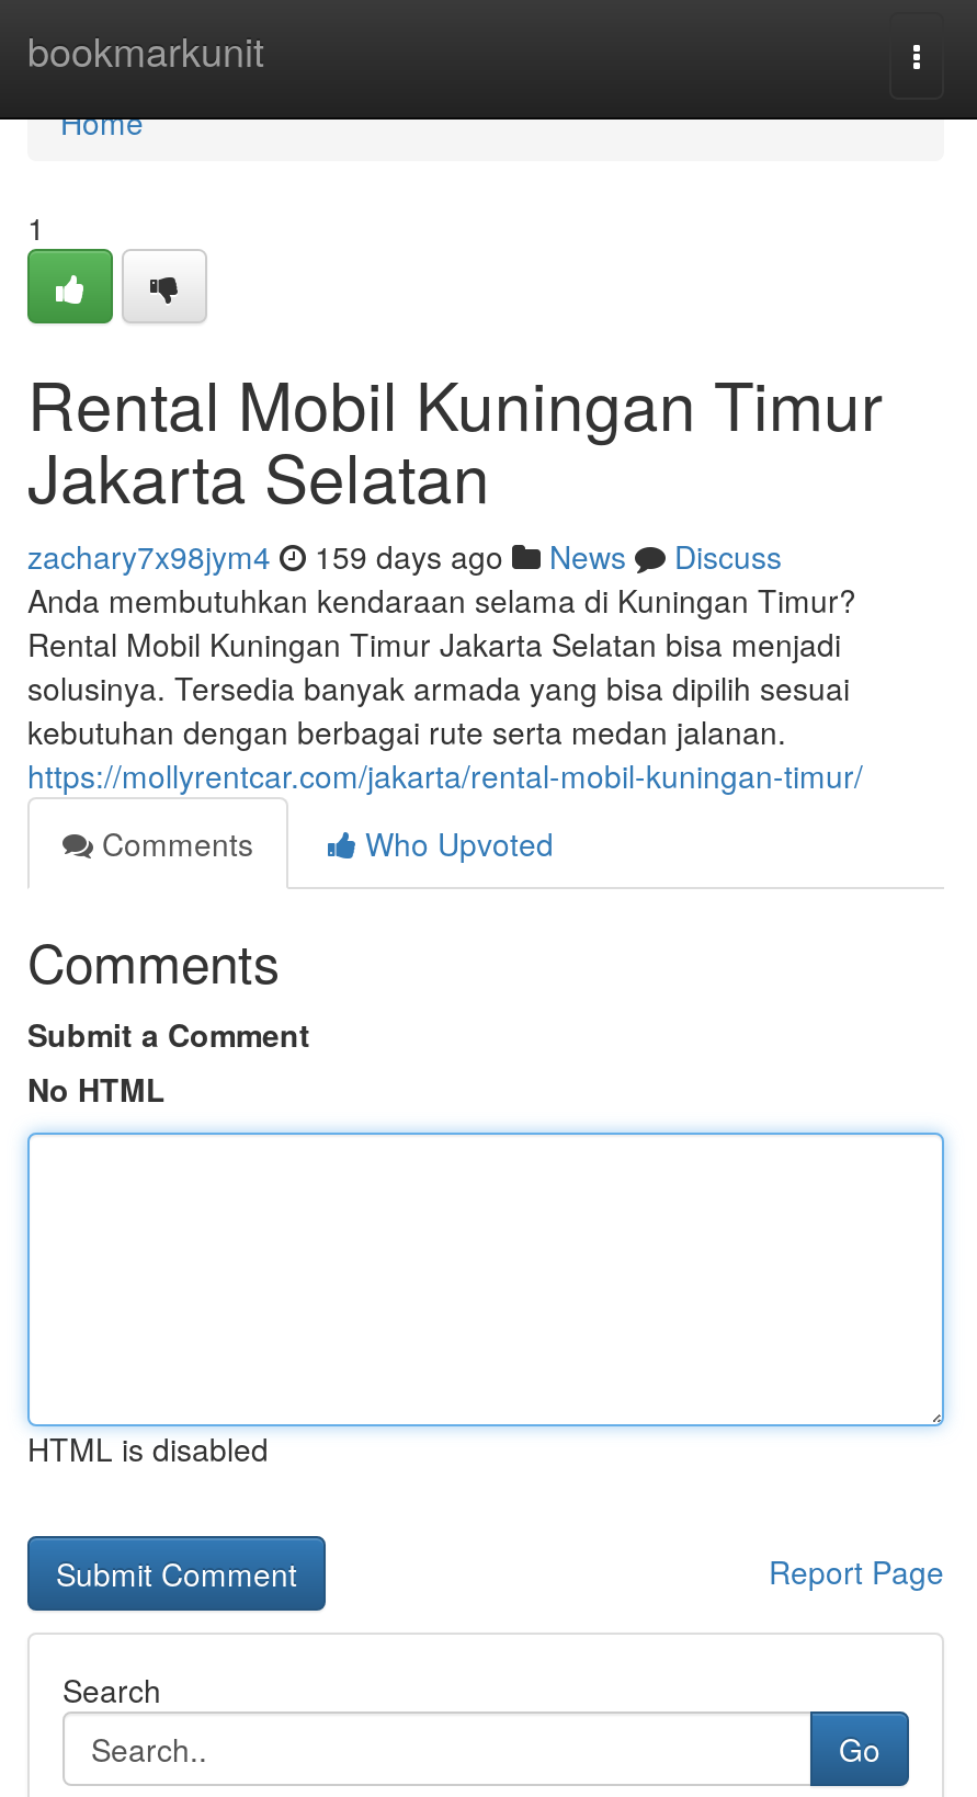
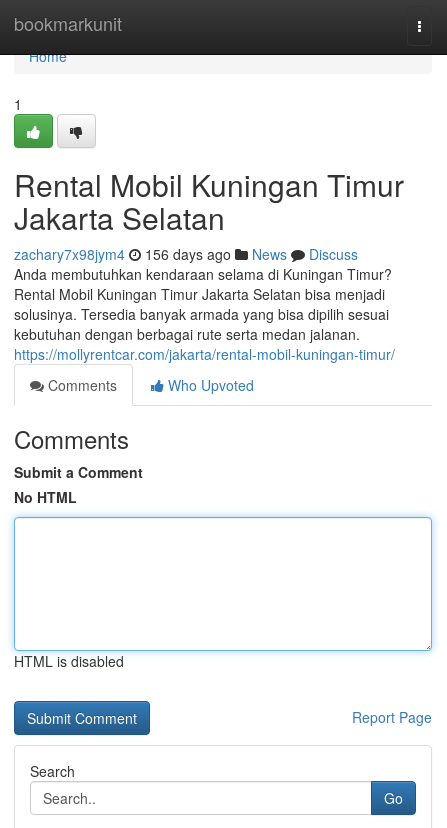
[27,534,782,578] zachary7x98jym4 159 days ago News Discuss -> [14,244,358,264] zachary7x98jym4 156 days ago News Discuss

